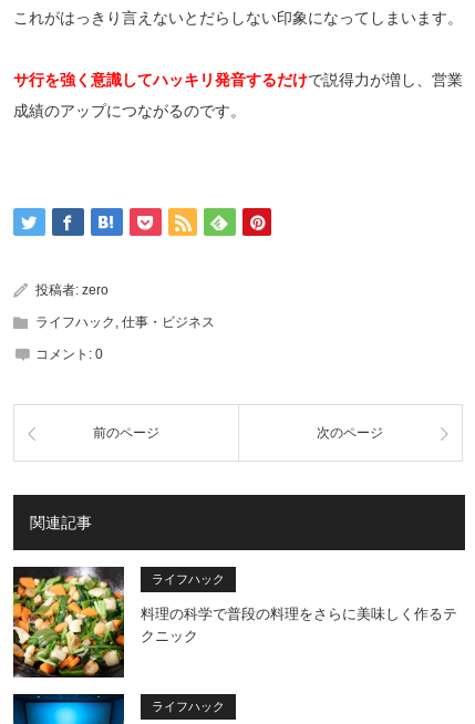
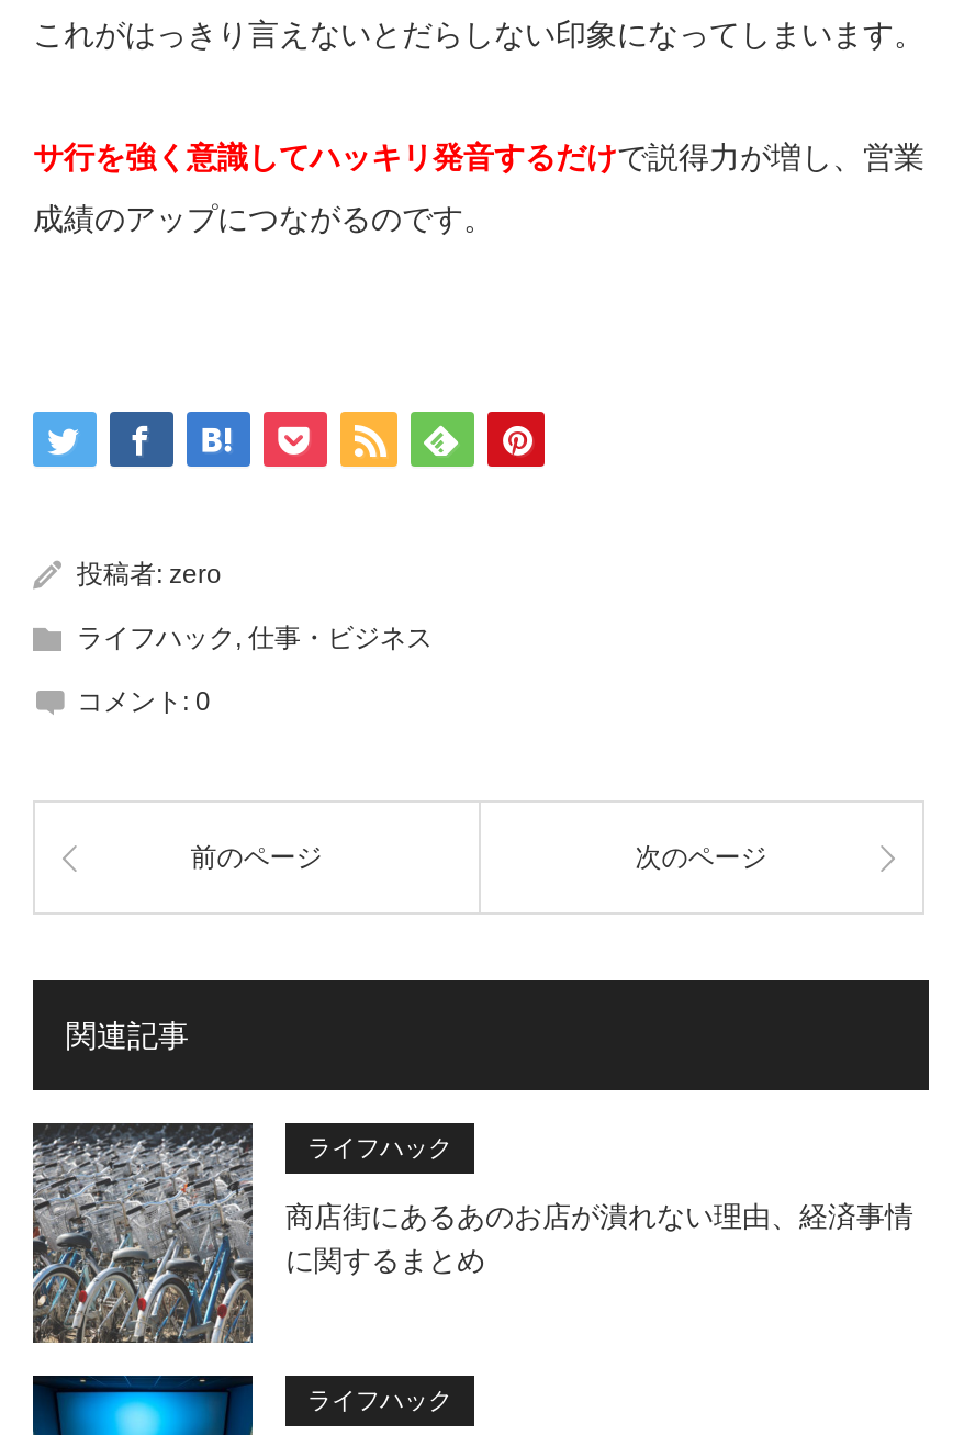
[12,567,457,679] [image] | 料理の科学で普段の料理をさらに美味しく作るテ | クニック -> [31,1121,913,1345] [image] | 商店街にあるあのお店が潰れない理由、経済事情 | に関するまとめ

